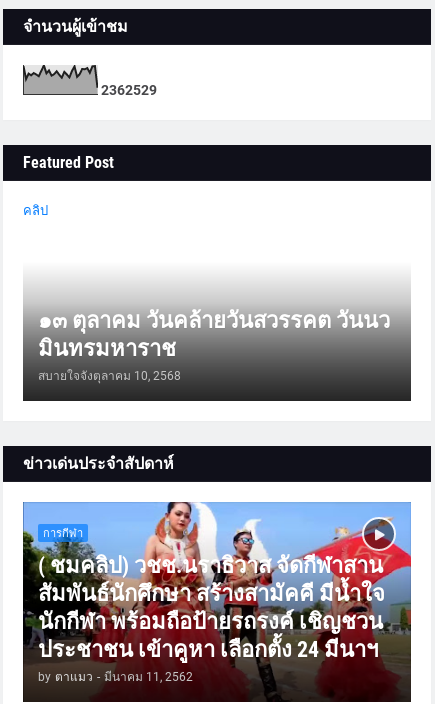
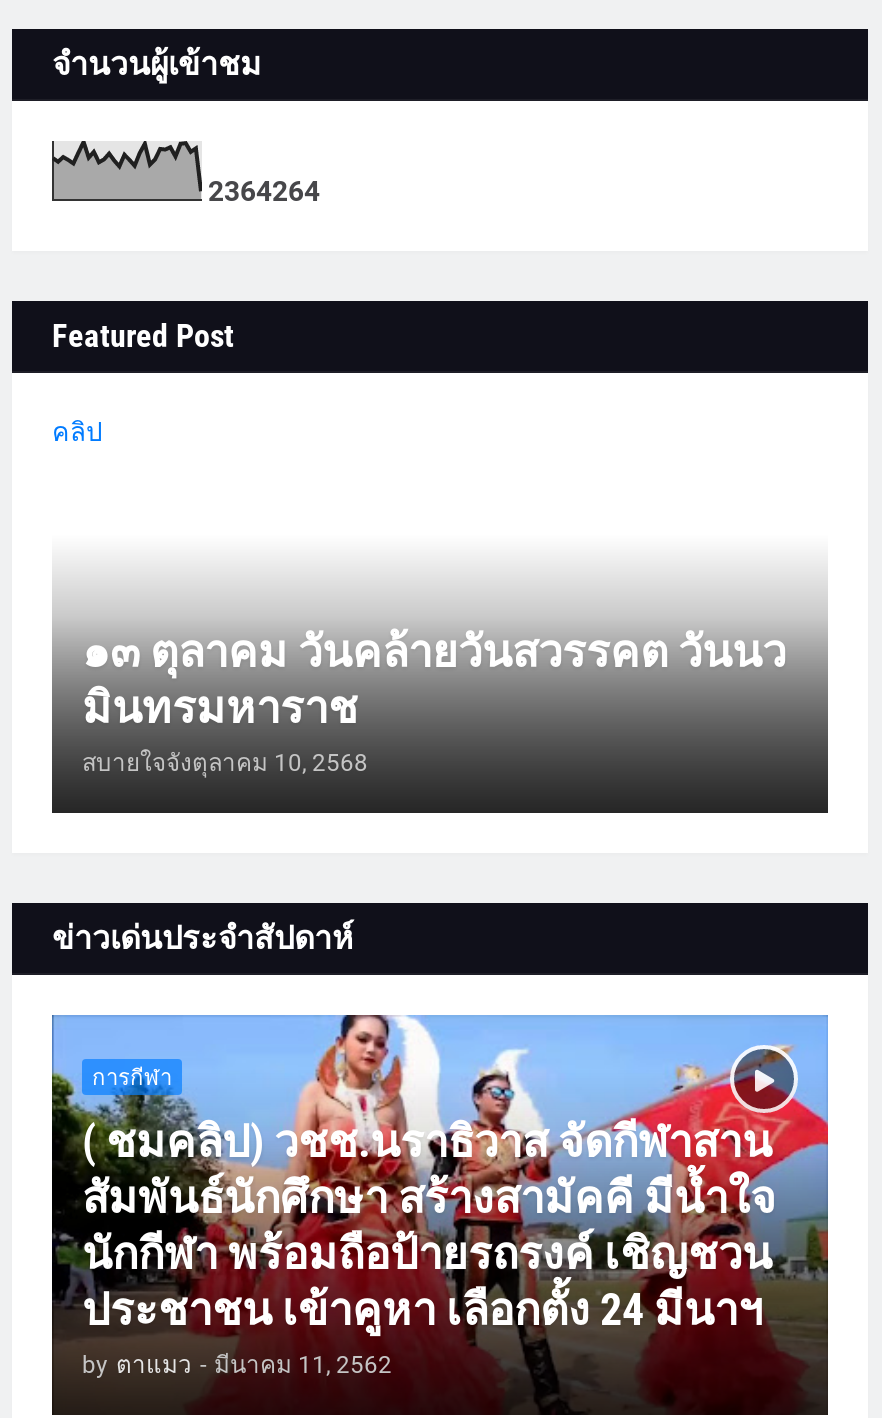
[101,82,157,98] 2362529 -> [208,176,320,208] 2364264

